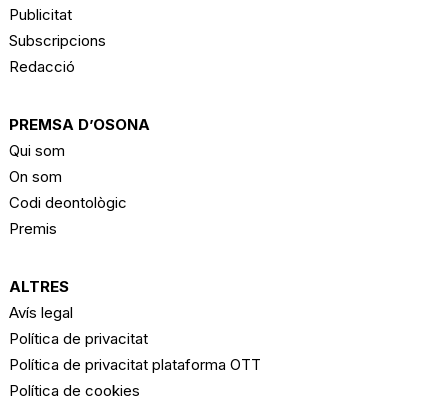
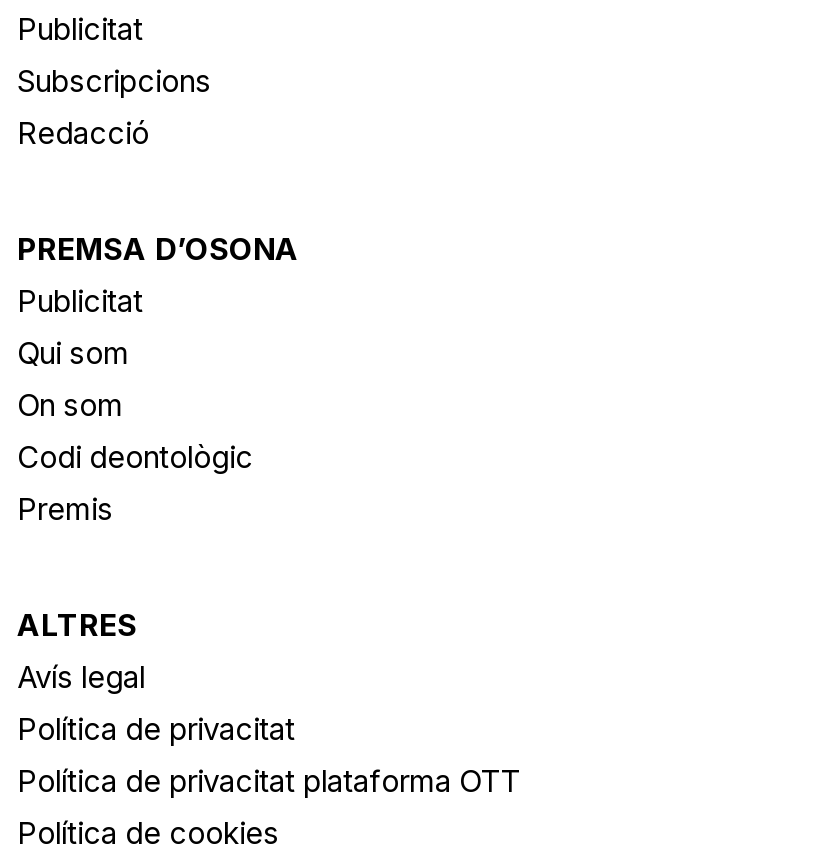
none -> [17,282,143,320] Publicitat

